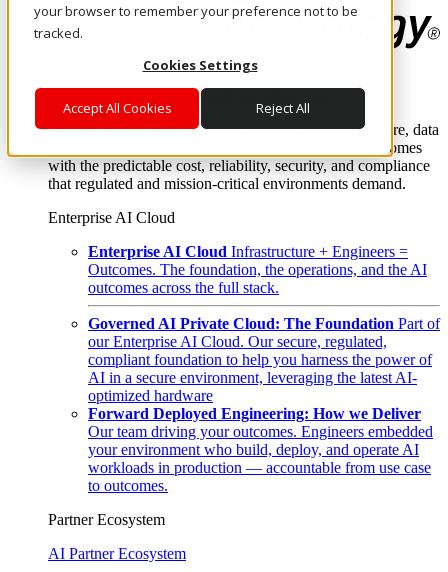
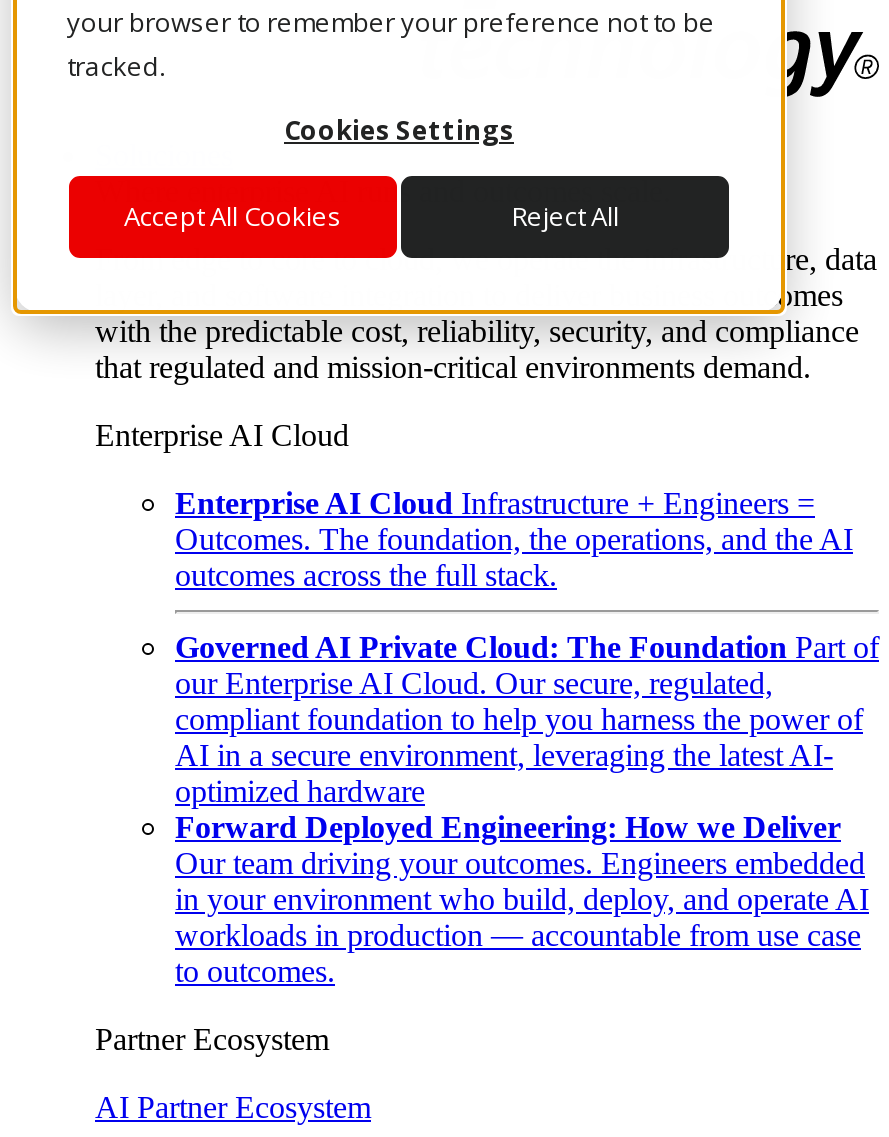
[88,441,419,458] your environment who build, deploy, and operate AI -> [175,882,869,916] in your environment who build, deploy, and operate AI

